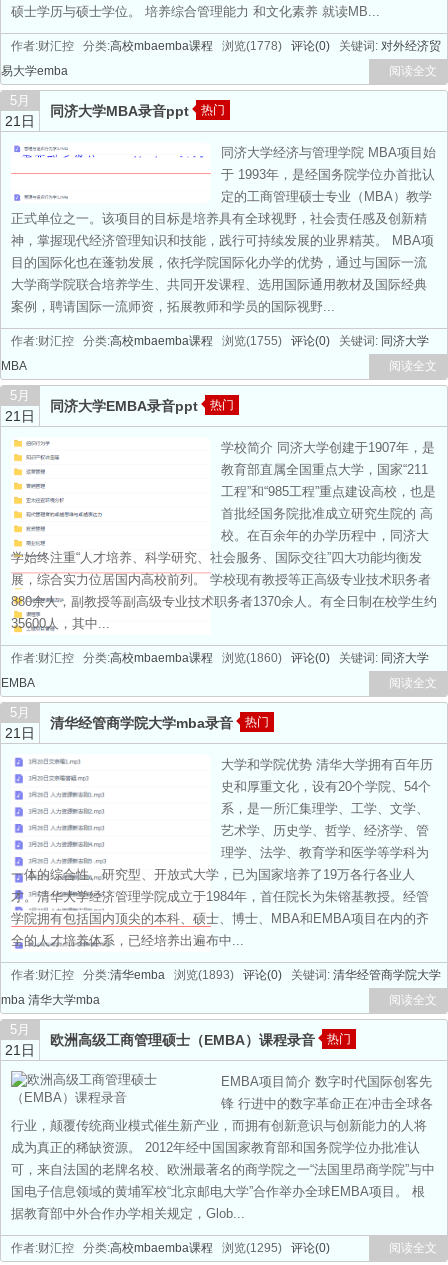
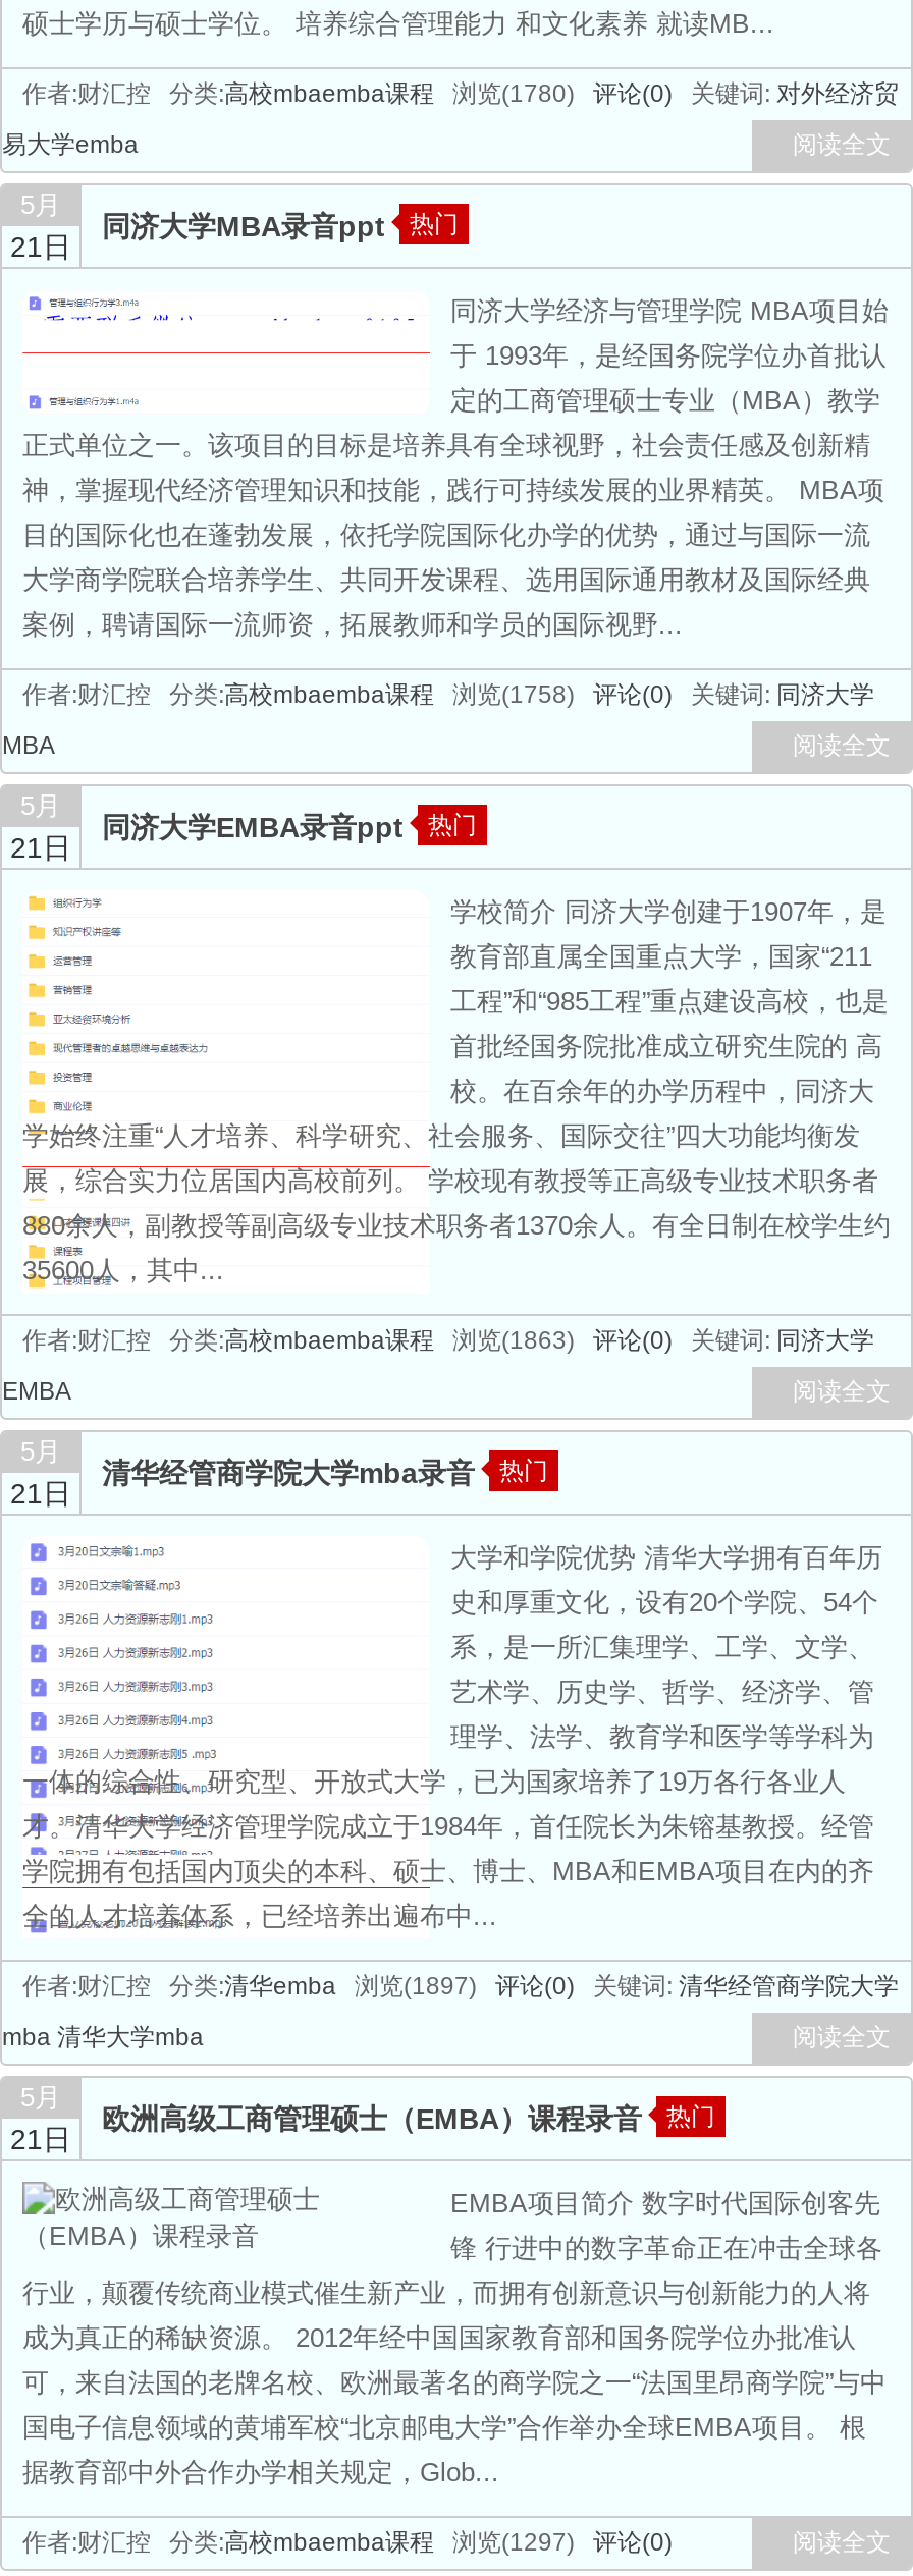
[11,39,441,53] 作者:财汇控 分类:高校mbaemba课程浏览(1778)评论(0)关键词:对外经济贸 -> [22,79,899,107] 作者:财汇控 分类:高校mbaemba课程浏览(1780)评论(0)关键词:对外经济贸
[11,334,429,348] 作者:财汇控 分类:高校mbaemba课程浏览(1755)评论(0)关键词:同济大学 -> [22,680,874,708] 作者:财汇控 分类:高校mbaemba课程浏览(1758)评论(0)关键词:同济大学
[11,651,429,665] 作者:财汇控 分类:高校mbaemba课程浏览(1860)评论(0)关键词:同济大学 -> [22,1325,874,1354] 作者:财汇控 分类:高校mbaemba课程浏览(1863)评论(0)关键词:同济大学
[11,968,441,982] 作者:财汇控 分类:清华emba浏览(1893)评论(0)关键词:清华经管商学院大学 -> [22,1971,899,2000] 作者:财汇控 分类:清华emba浏览(1897)评论(0)关键词:清华经管商学院大学
[11,1241,330,1255] 作者:财汇控 分类:高校mbaemba课程浏览(1295)评论(0) -> [22,2527,673,2556] 作者:财汇控 分类:高校mbaemba课程浏览(1297)评论(0)

